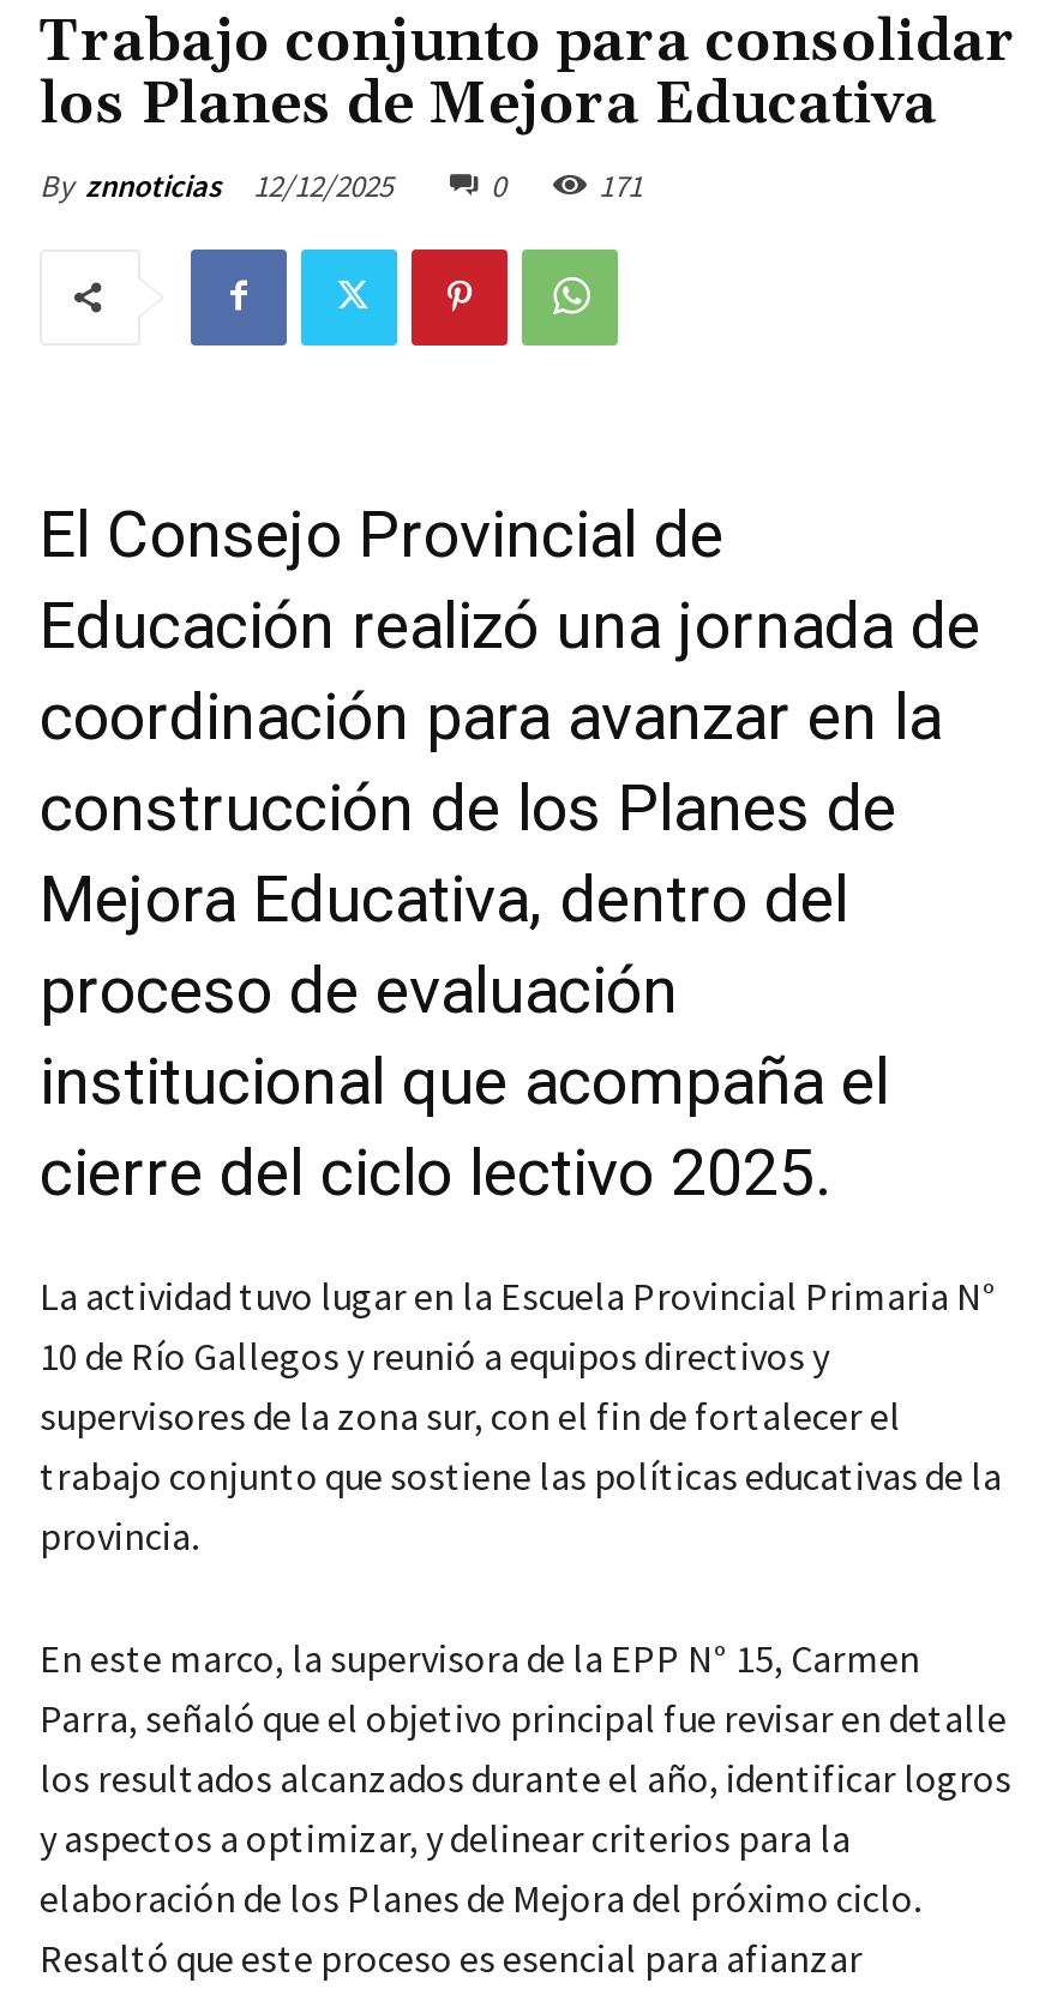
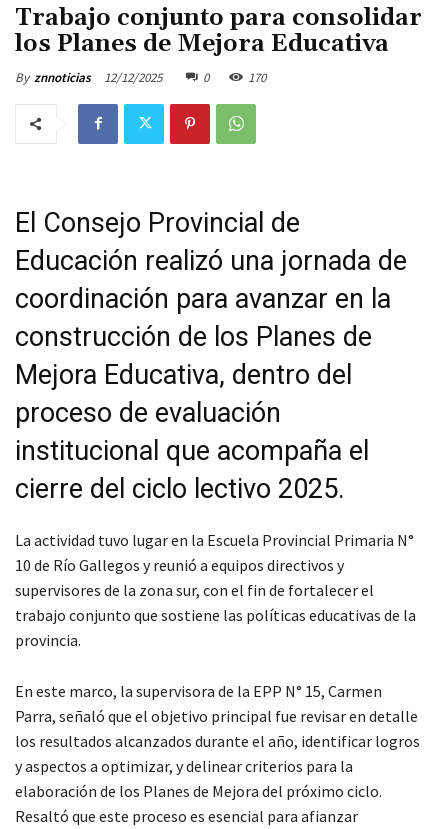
[599,164,642,205] 171 -> [248,68,266,85] 170

